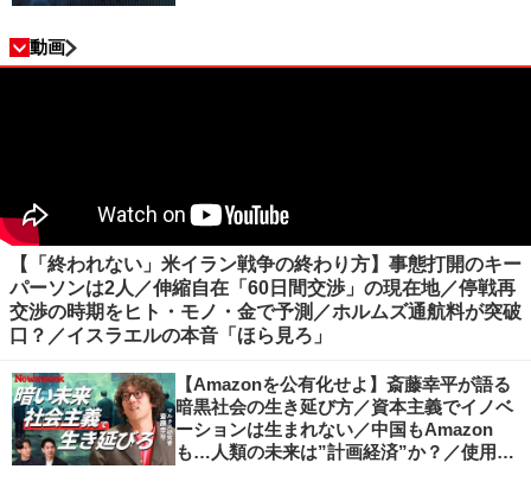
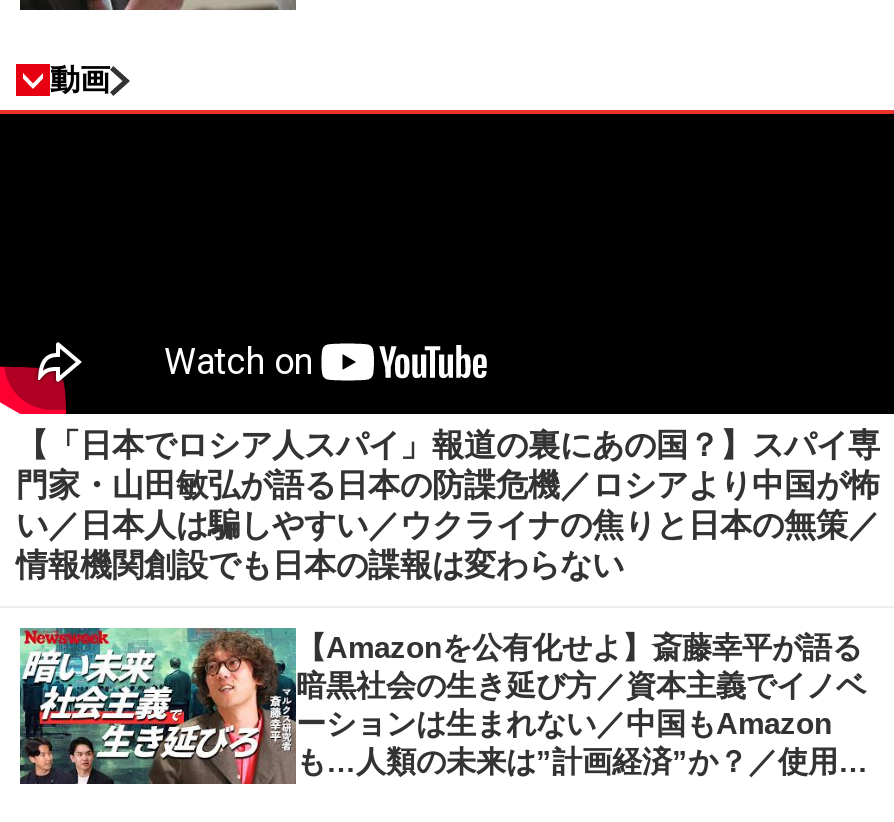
[9,254,522,346] 【「終われない」米イラン戦争の終わり方】事態打開のキー | パーソンは2人／伸縮自在「60日間交渉」の現在地／停戦再 | 交渉の時期をヒト・モノ・金で予測／ホルムズ通航料が突破 | 口？／イスラエルの本音「ほら見ろ」 -> [16,428,880,582] 【「日本でロシア人スパイ」報道の裏にあの国？】スパイ専 | 門家・山田敏弘が語る日本の防諜危機／ロシアより中国が怖 | い／日本人は騙しやすい／ウクライナの焦りと日本の無策／ | 情報機関創設でも日本の諜報は変わらない

